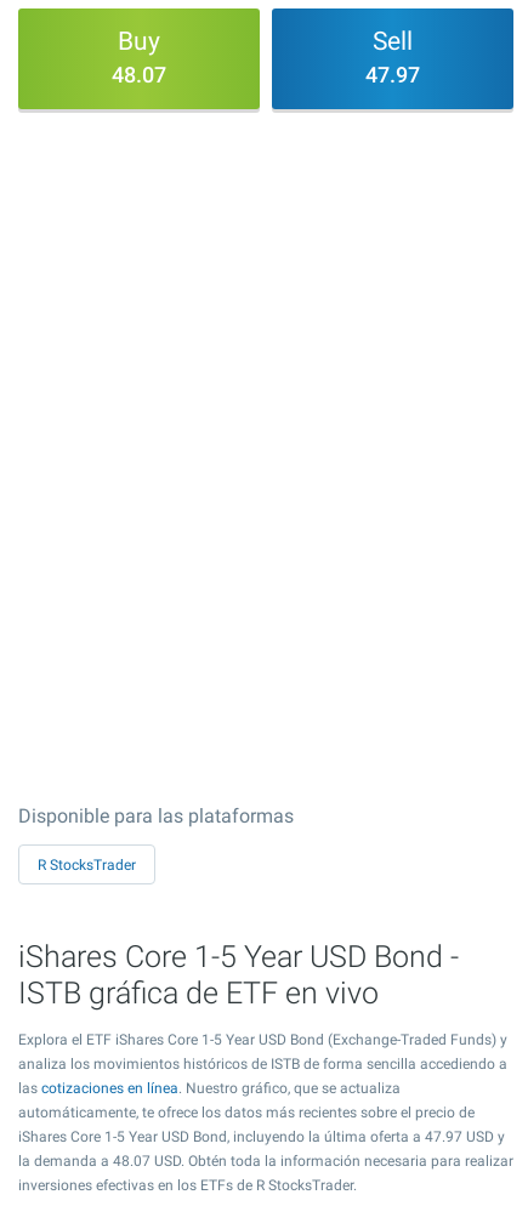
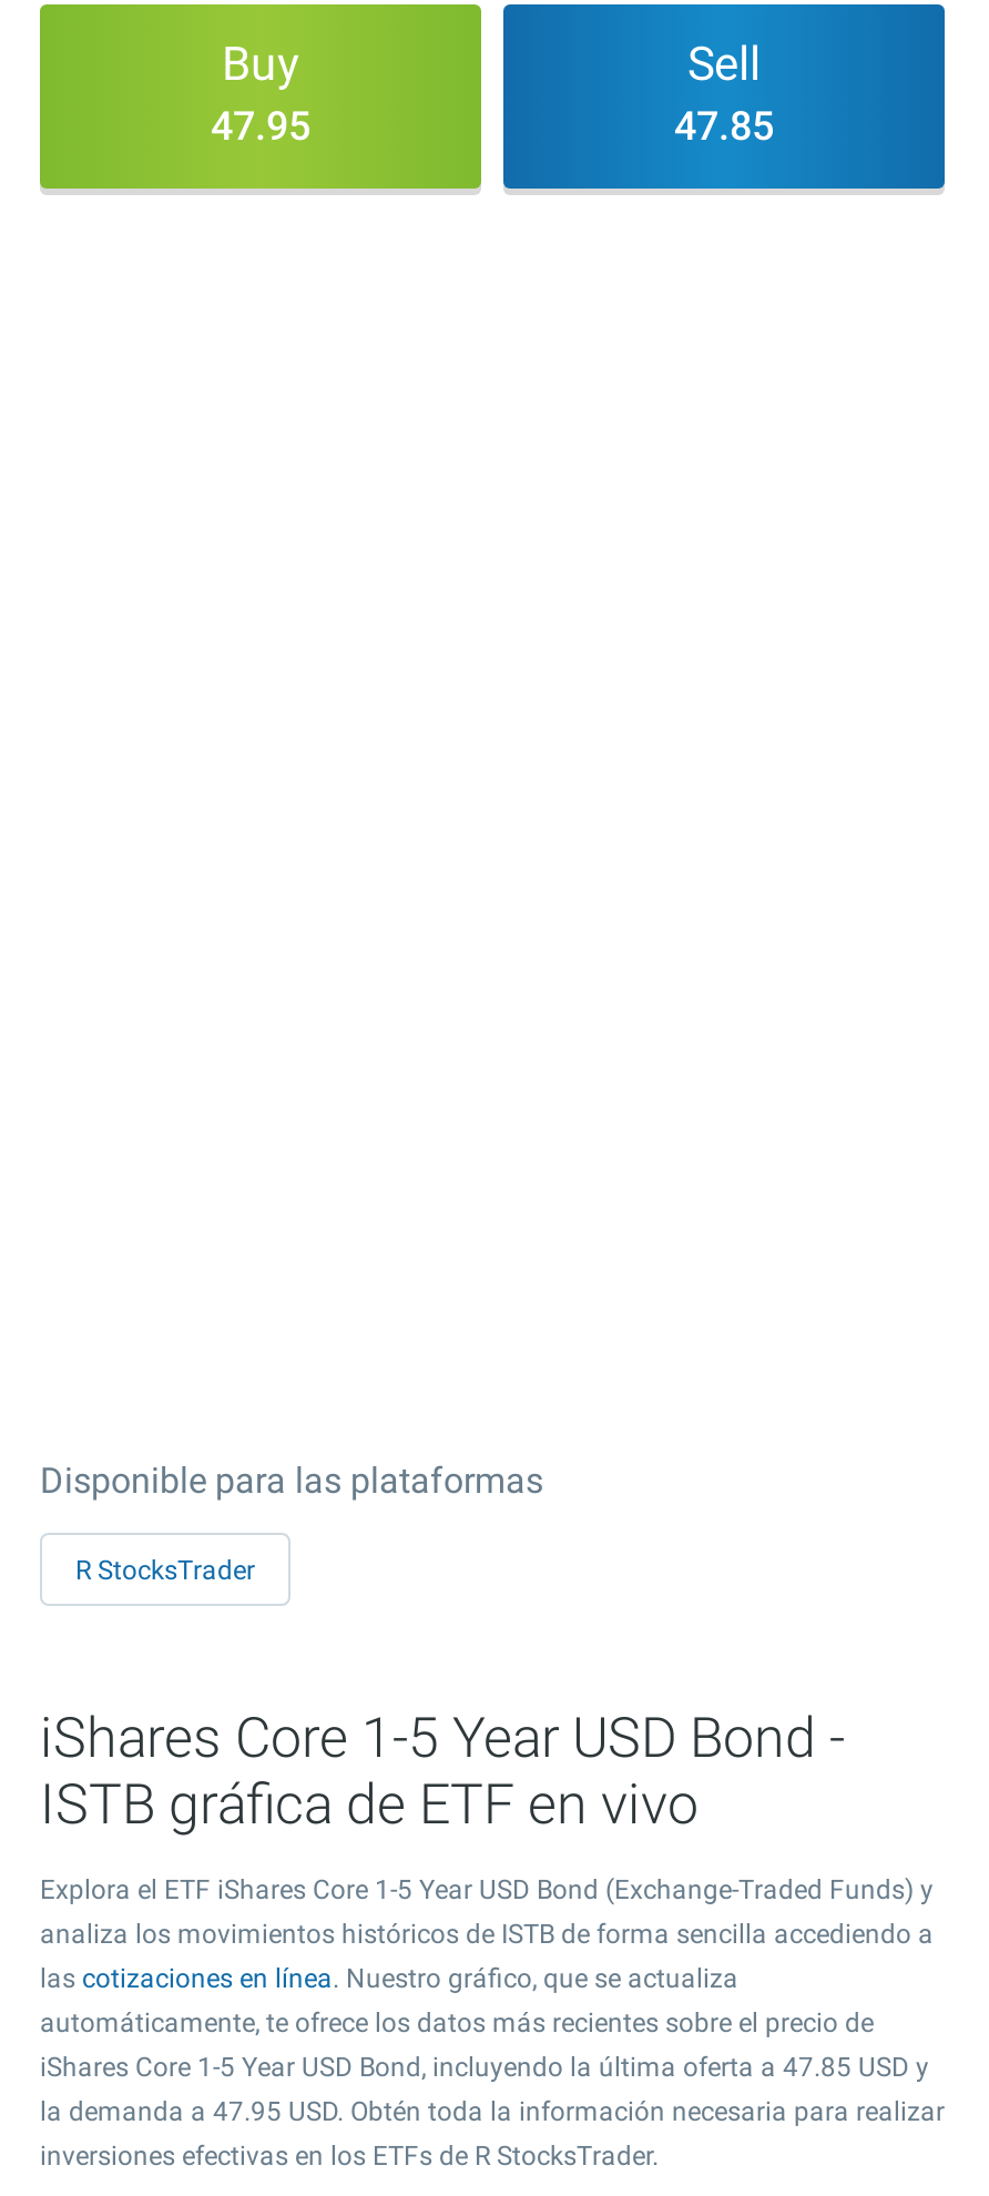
[112,62,166,87] 48.07 -> [211,102,310,149] 47.95
[365,62,420,87] 47.97 -> [674,102,774,149] 47.85
[18,1128,505,1145] iShares Core 1-5 Year USD Bond, incluyendo la última oferta a 47.97 USD y -> [40,2052,929,2083] iShares Core 1-5 Year USD Bond, incluyendo la última oferta a 47.85 USD y
[18,1153,513,1170] la demanda a 48.07 USD. Obtén toda la información necesaria para realizar -> [40,2096,945,2127] la demanda a 47.95 USD. Obtén toda la información necesaria para realizar

